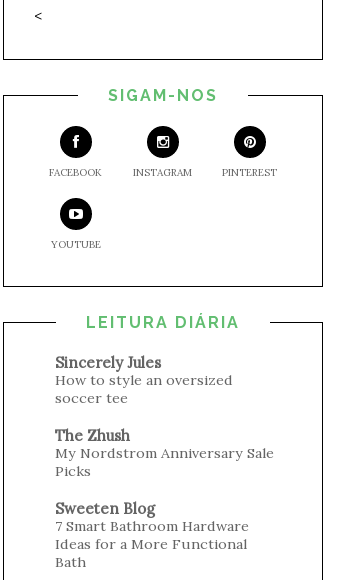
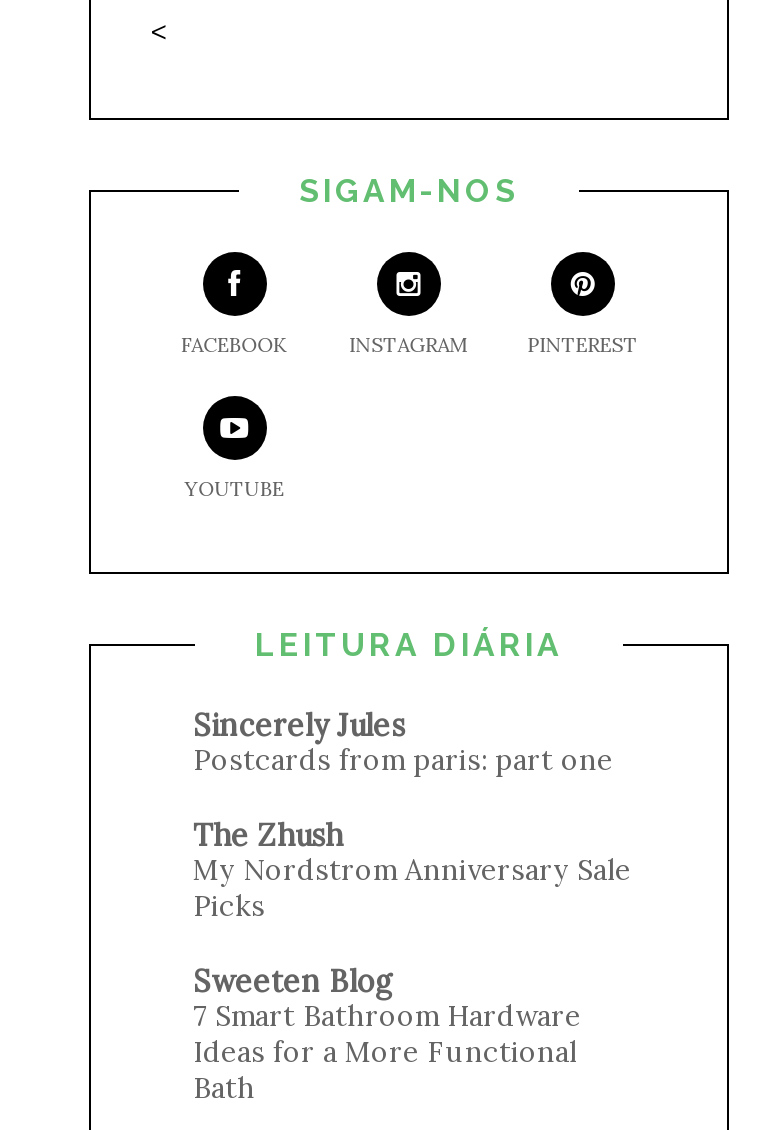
[55,371,233,407] How to style an oversized | soccer tee -> [193,742,613,778] Postcards from paris: part one

